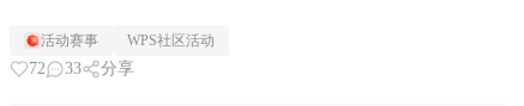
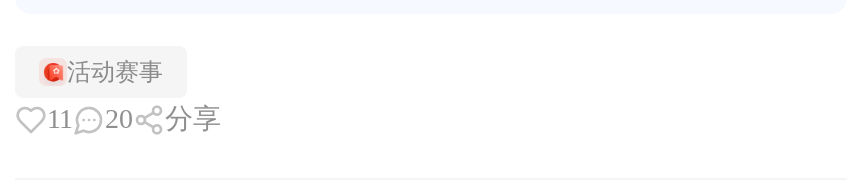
[29,33,215,78] WPS社区活动 | 72 | 33 -> [47,105,133,135] 11 | 20

